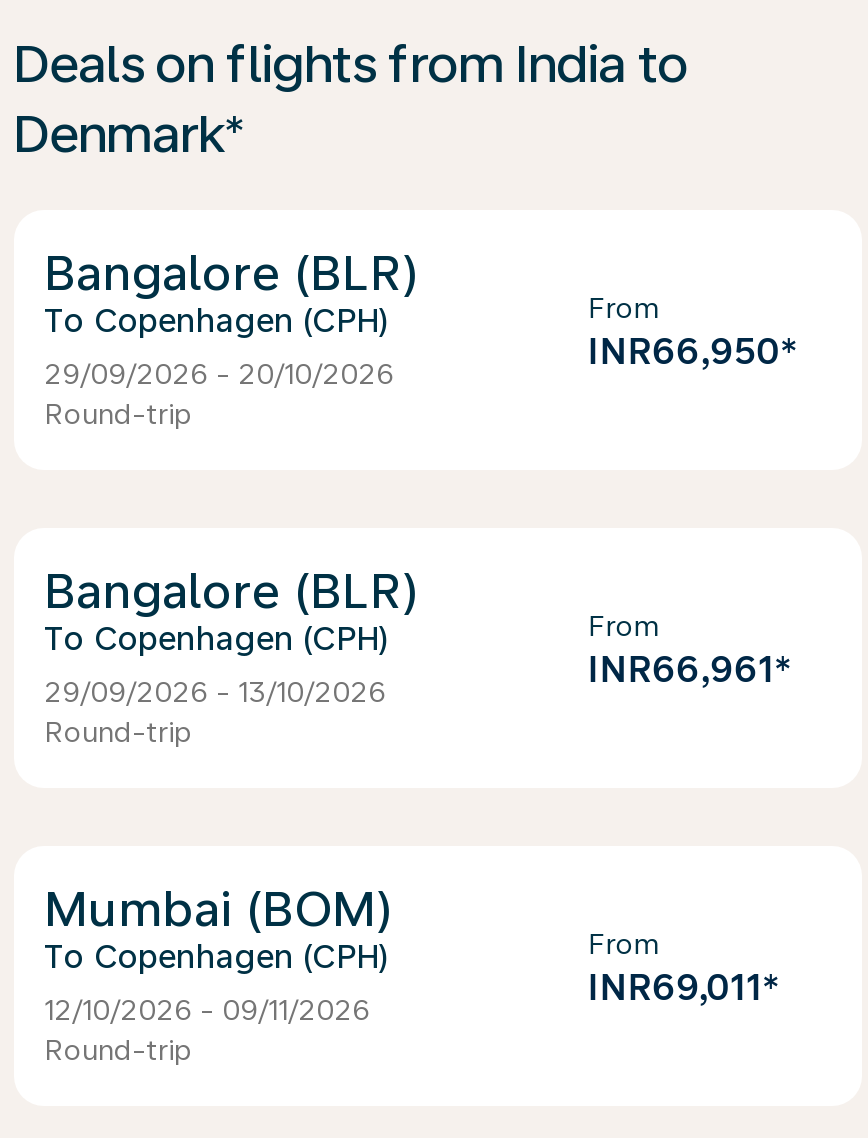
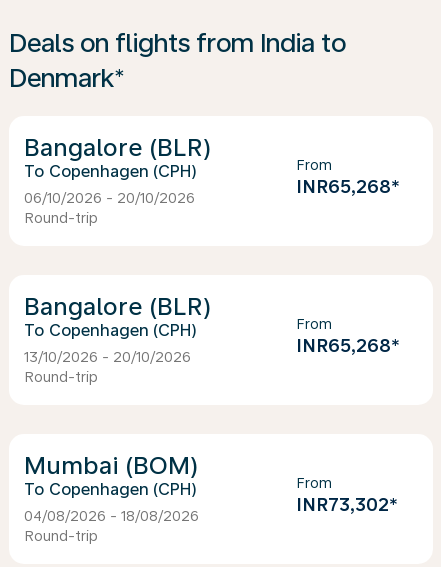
[588,330,798,372] INR66,950* -> [296,176,400,197] INR65,268*
[44,358,394,390] 29/09/2026 - 20/10/2026 -> [24,190,195,206] 06/10/2026 - 20/10/2026
[588,648,792,690] INR66,961* -> [296,335,400,356] INR65,268*
[44,676,386,708] 29/09/2026 - 13/10/2026 -> [24,349,191,365] 13/10/2026 - 20/10/2026
[588,966,780,1008] INR69,011* -> [296,494,398,515] INR73,302*
[44,994,370,1026] 12/10/2026 - 09/11/2026 -> [24,508,199,524] 04/08/2026 - 18/08/2026

